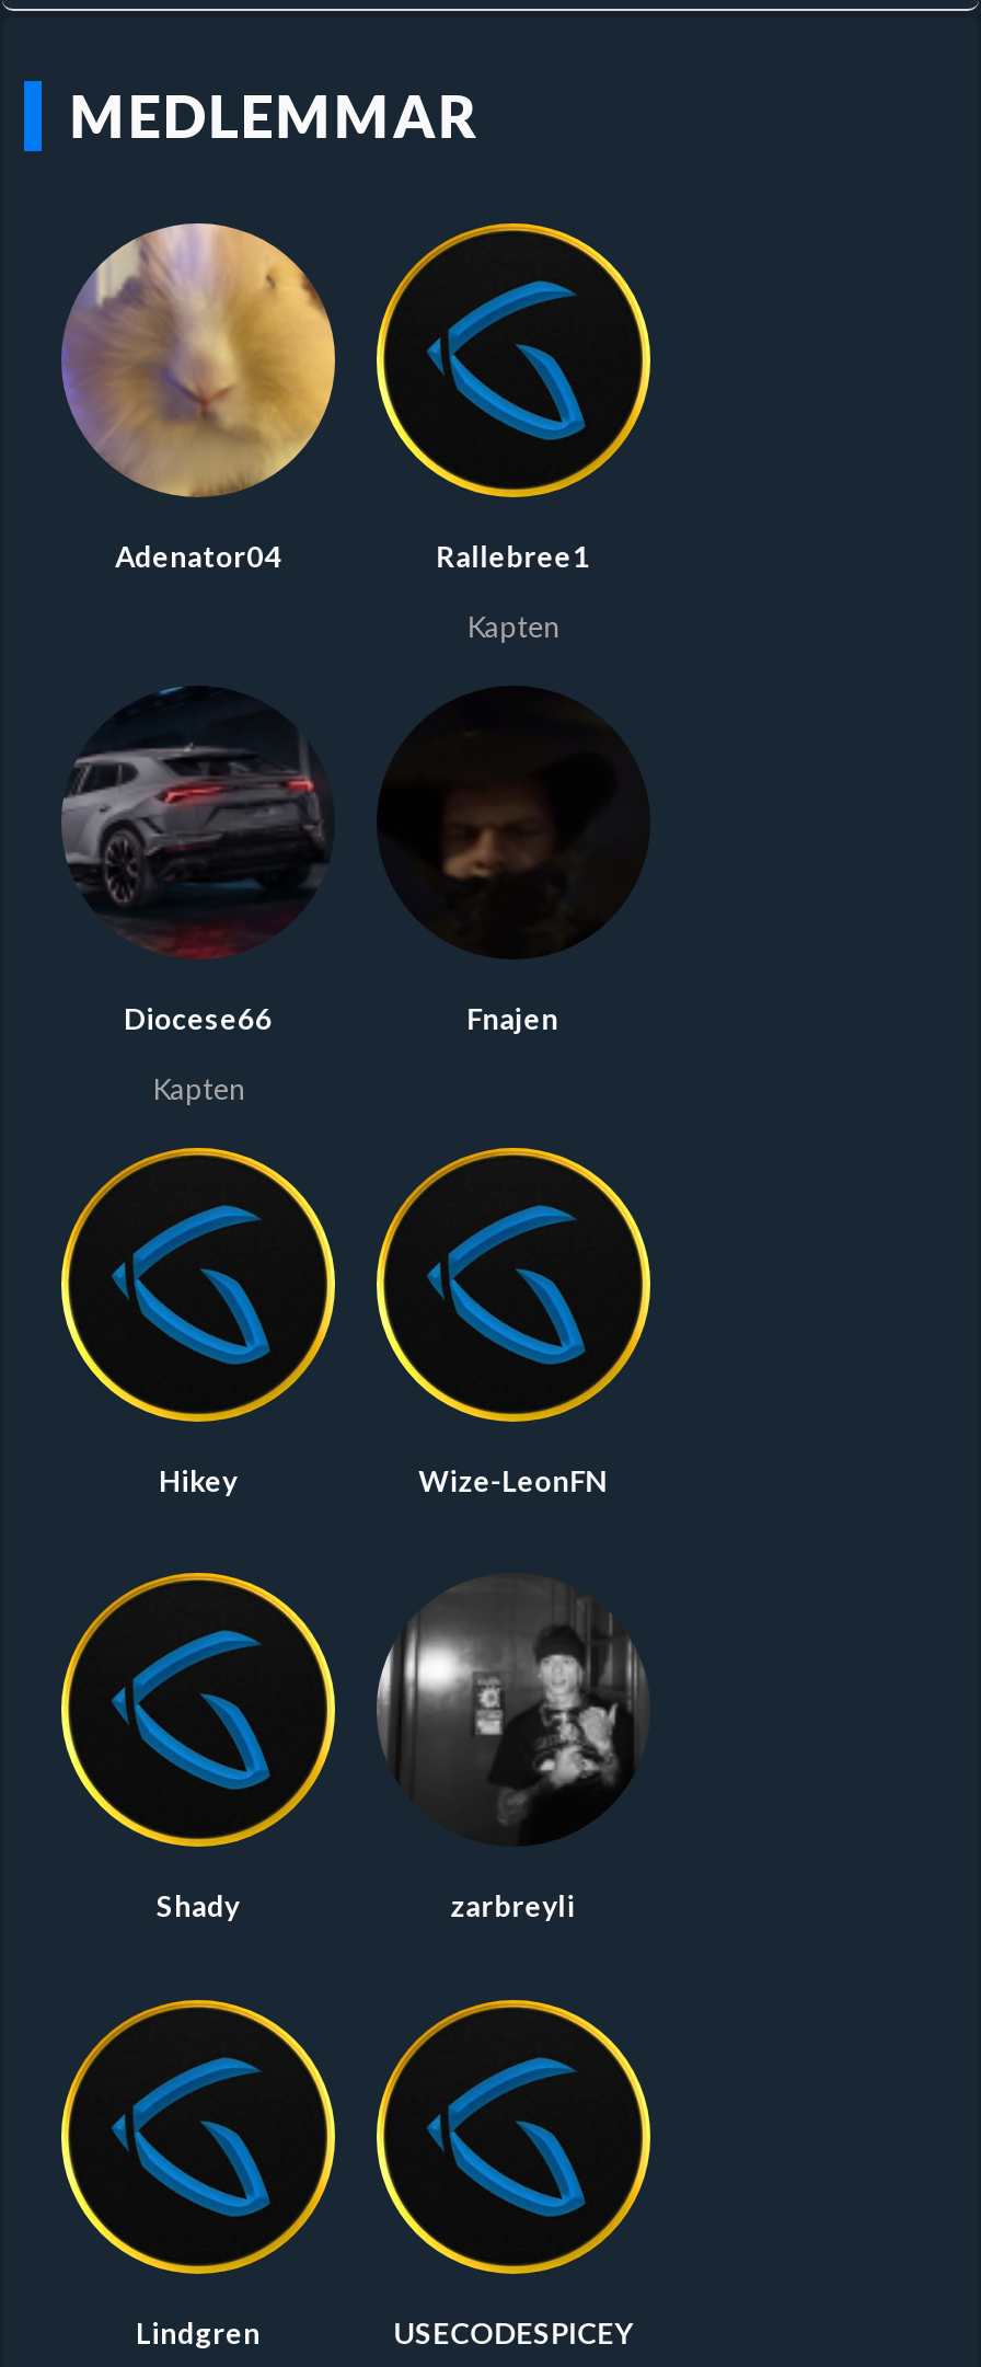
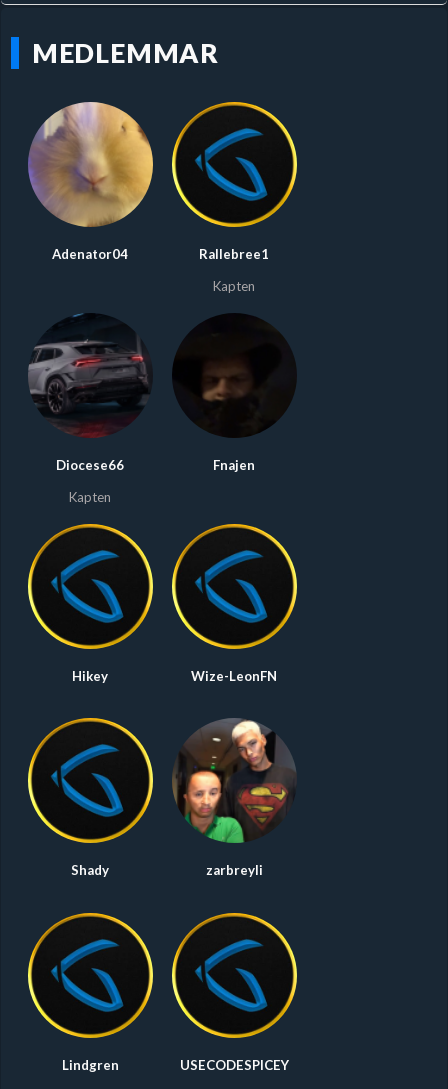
[377,1575,637,1847] [image] -> [173,718,290,844] [image]

